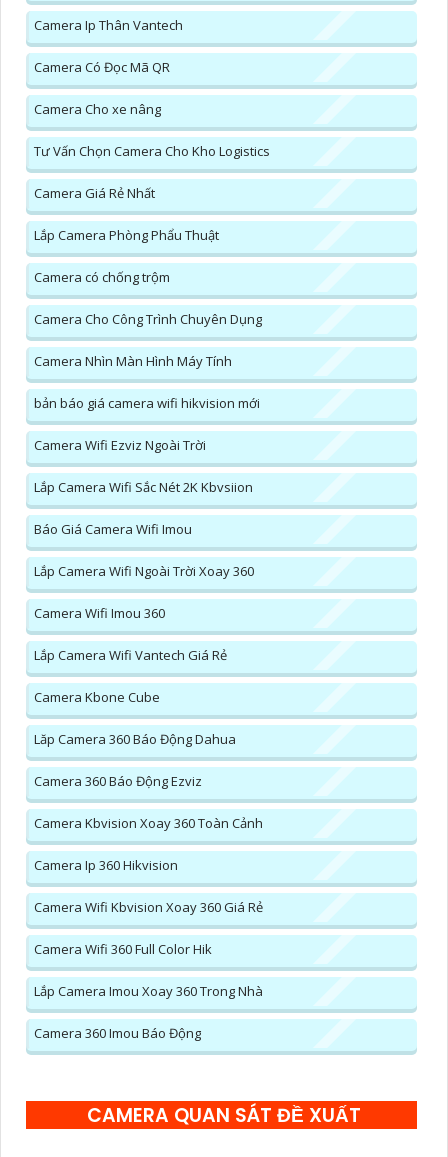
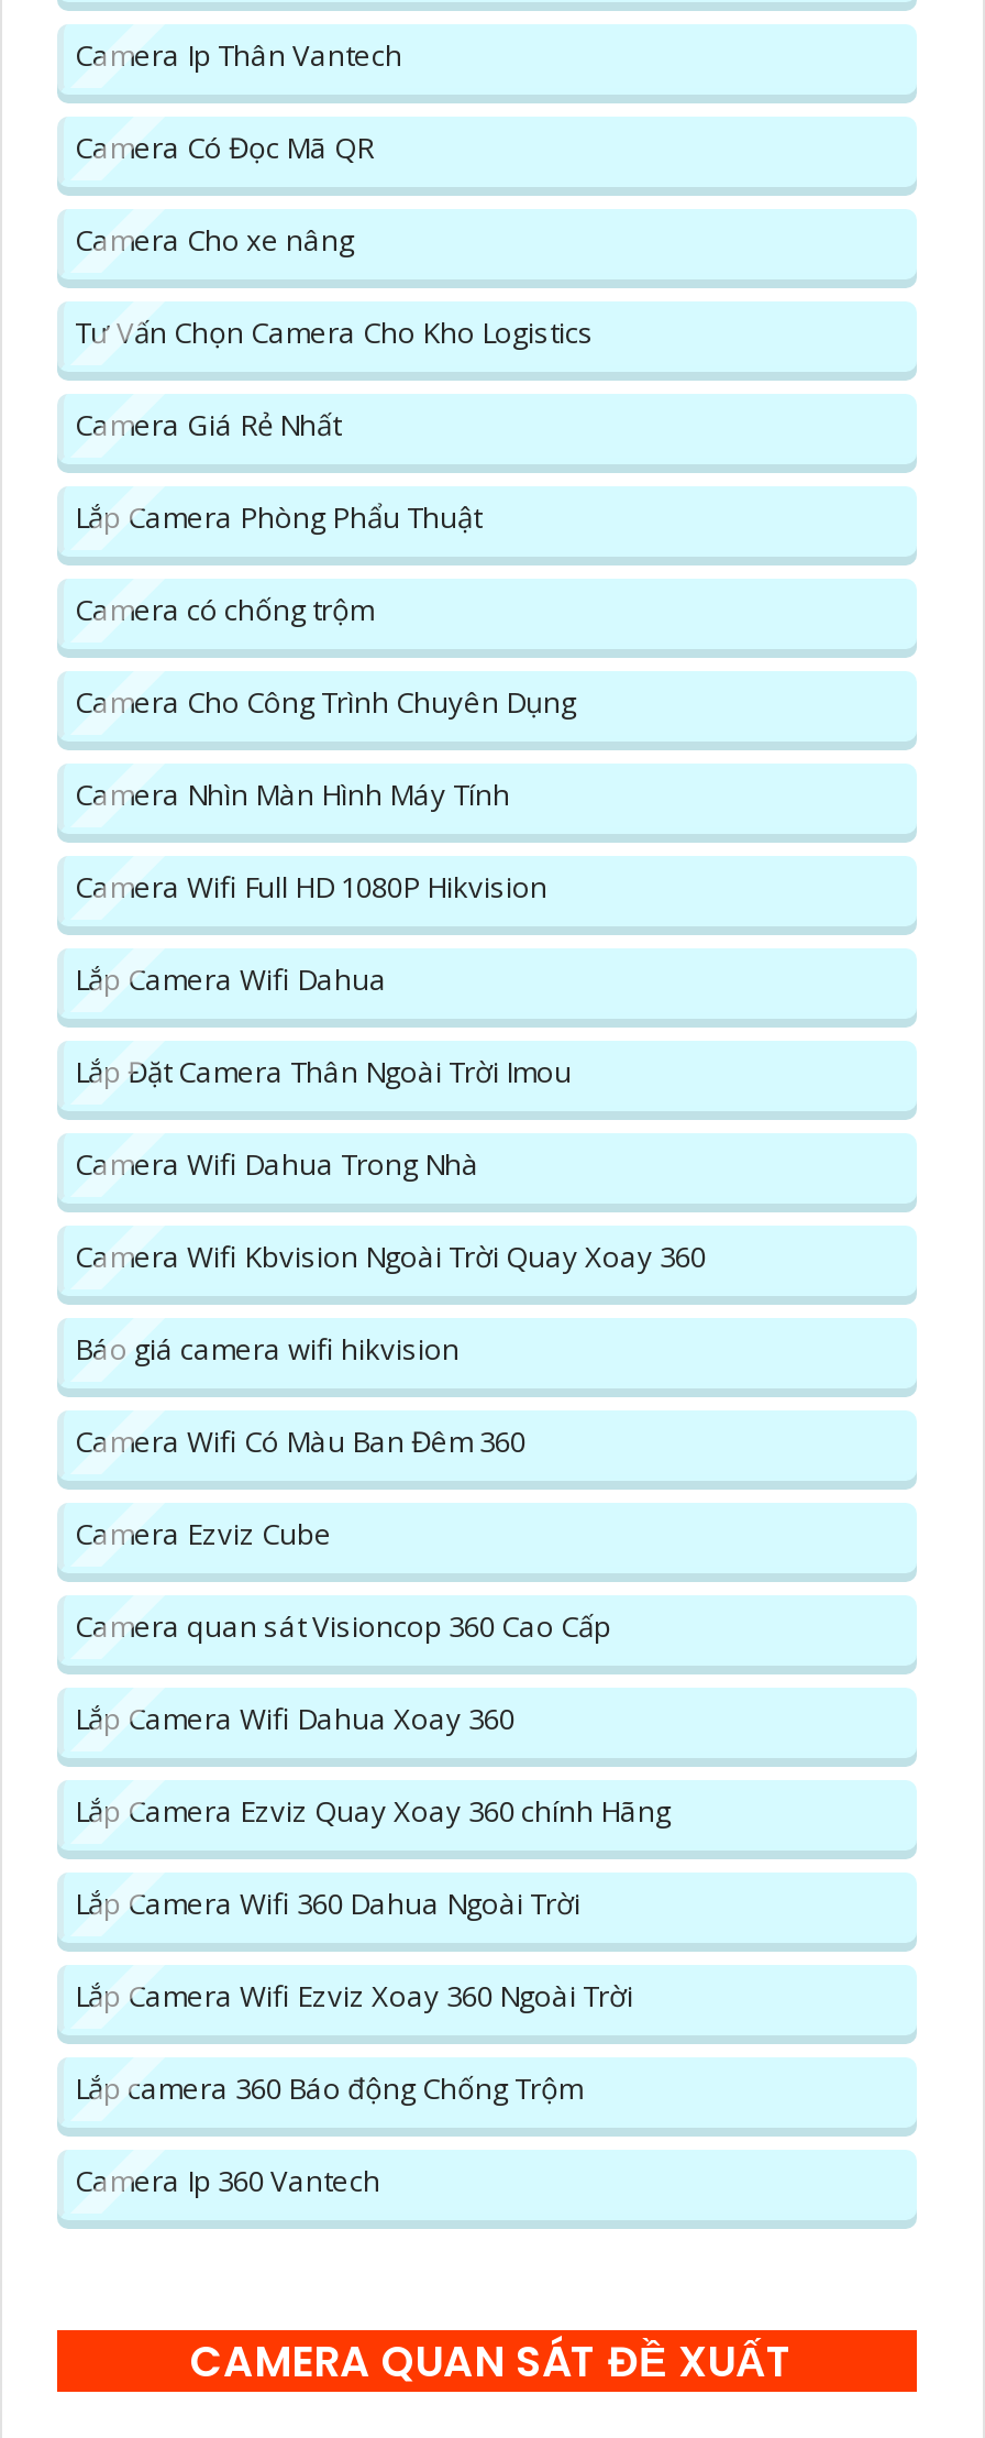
[34,394,263,1042] bản báo giá camera wifi hikvision mới | Camera Wifi Ezviz Ngoài Trời | Lắp Camera Wifi Sắc Nét 2K Kbvsiion | Báo Giá Camera Wifi Imou | Lắp Camera Wifi Ngoài Trời Xoay 360 | Camera Wifi Imou 360 | Lắp Camera Wifi Vantech Giá Rẻ | Camera Kbone Cube | Lăp Camera 360 Báo Động Dahua | Camera 360 Báo Động Ezviz | Camera Kbvision Xoay 360 Toàn Cảnh | Camera Ip 360 Hikvision | Camera Wifi Kbvision Xoay 360 Giá Rẻ | Camera Wifi 360 Full Color Hik | Lắp Camera Imou Xoay 360 Trong Nhà | Camera 360 Imou Báo Động -> [75,867,706,2200] Camera Wifi Full HD 1080P Hikvision | Lắp Camera Wifi Dahua | Lắp Đặt Camera Thân Ngoài Trời Imou | Camera Wifi Dahua Trong Nhà | Camera Wifi Kbvision Ngoài Trời Quay Xoay 360 | Báo giá camera wifi hikvision | Camera Wifi Có Màu Ban Đêm 360 | Camera Ezviz Cube | Camera quan sát Visioncop 360 Cao Cấp | Lắp Camera Wifi Dahua Xoay 360 | Lắp Camera Ezviz Quay Xoay 360 chính Hãng | Lắp Camera Wifi 360 Dahua Ngoài Trời | Lắp Camera Wifi Ezviz Xoay 360 Ngoài Trời | Lắp camera 360 Báo động Chống Trộm | Camera Ip 360 Vantech

